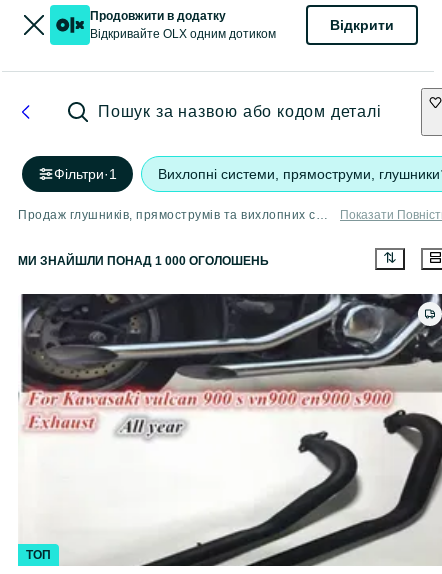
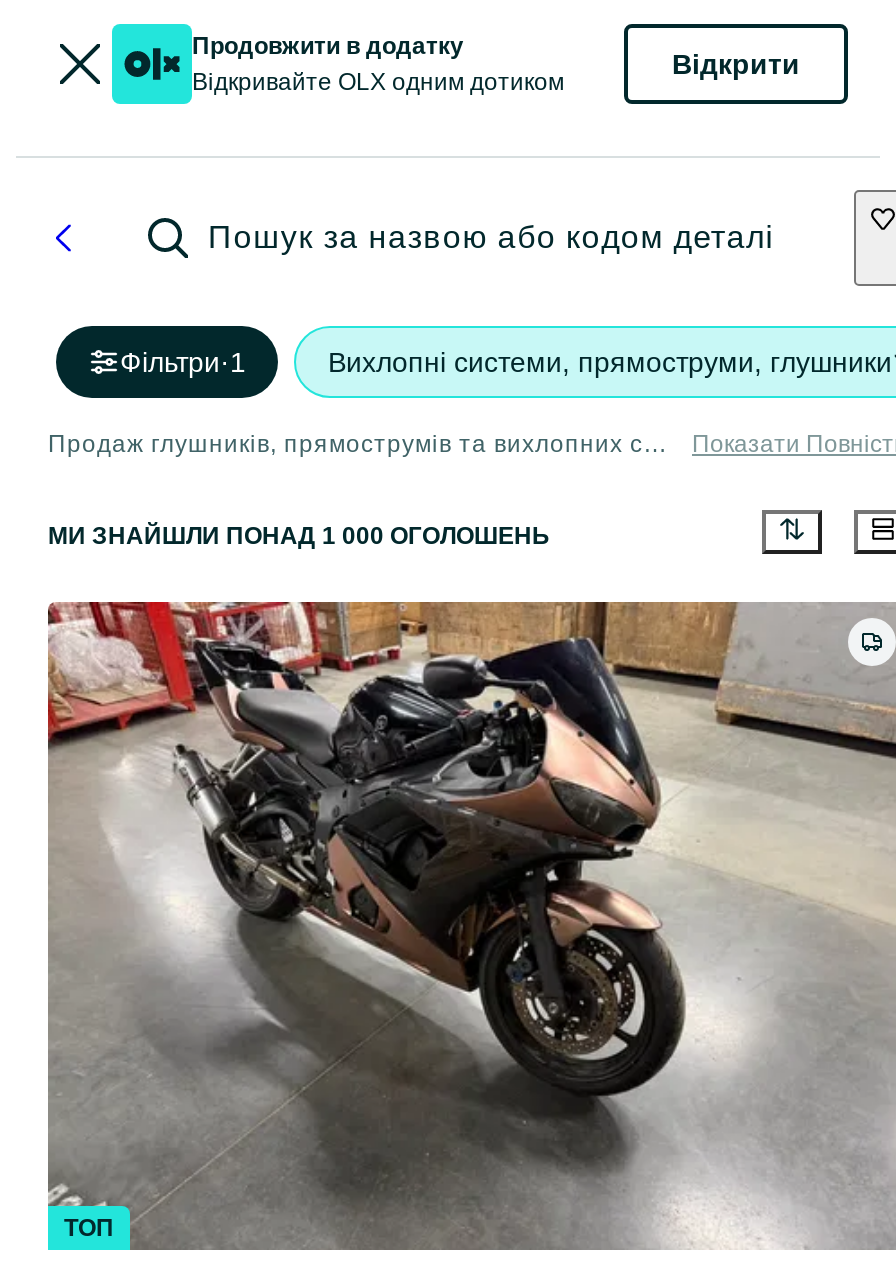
[18,293,439,567] [image] -> [46,600,890,1250] [image]

